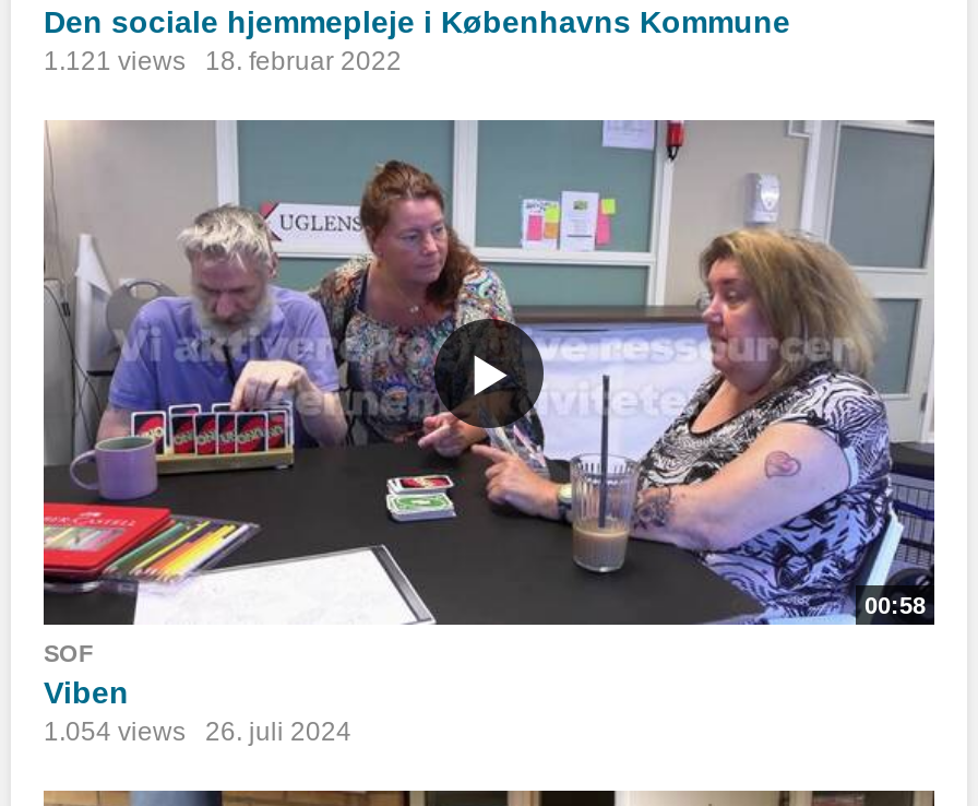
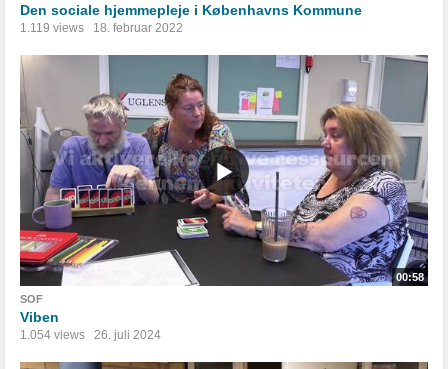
[44,46,402,77] 1.121 views 18. februar 2022 -> [20,21,183,35] 1.119 views 18. februar 2022

